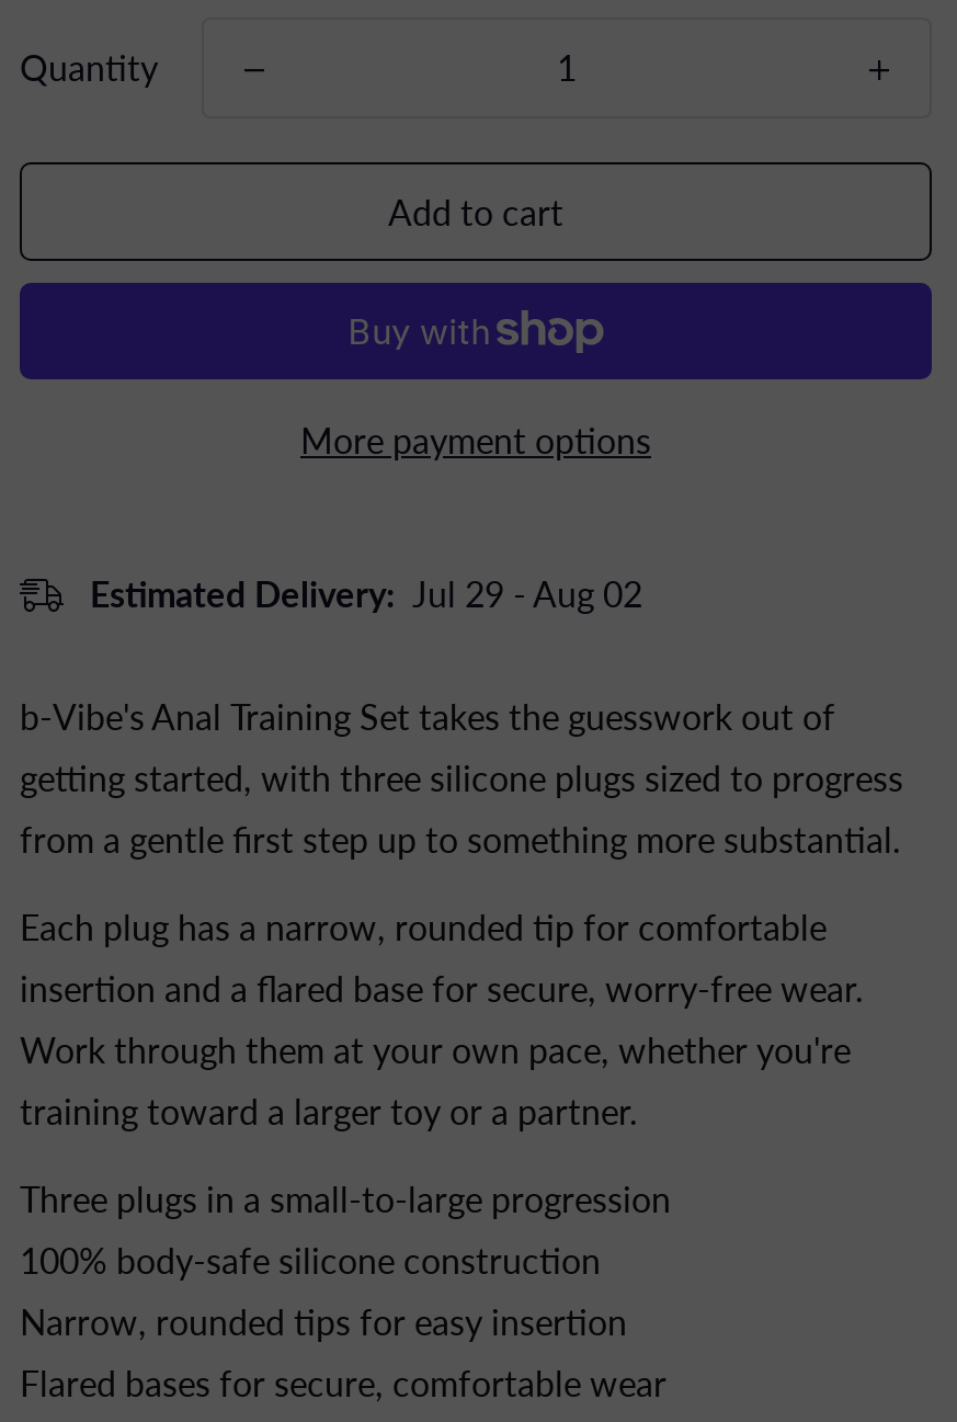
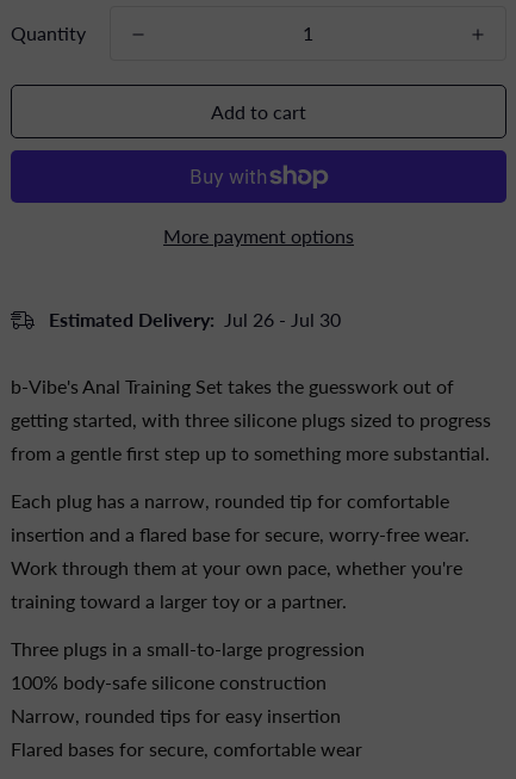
[90,572,642,614] Estimated Delivery: Jul 29 - Aug 02 -> [49,308,341,330] Estimated Delivery: Jul 26 - Jul 30

